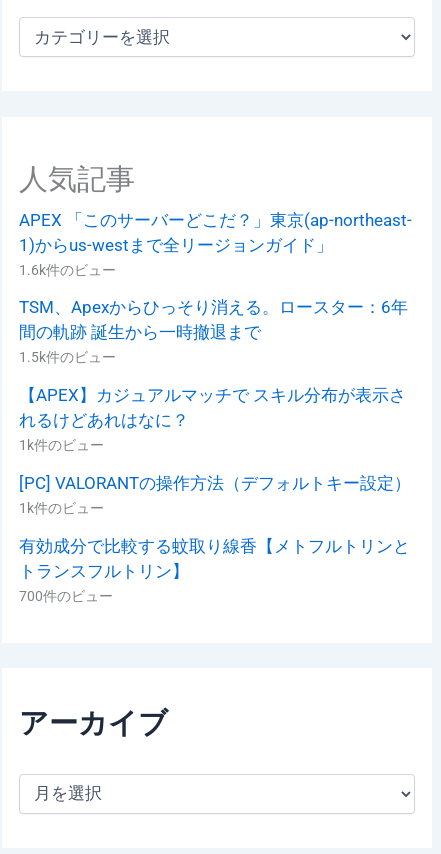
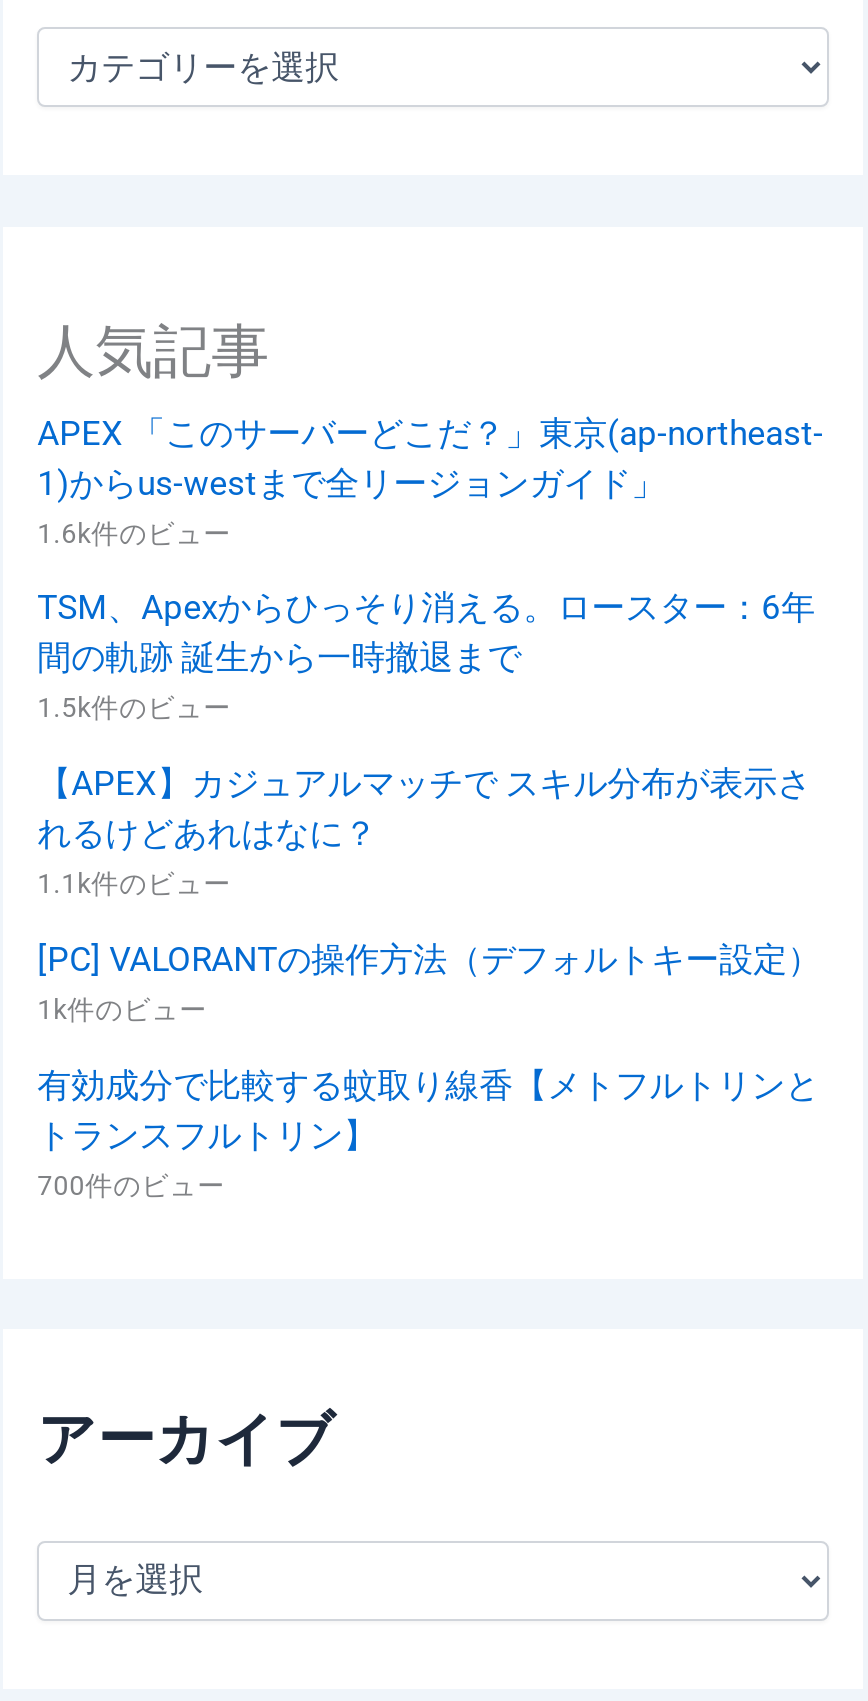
[19,437,104,453] 1k件のビュー -> [37,867,231,899] 1.1k件のビュー

